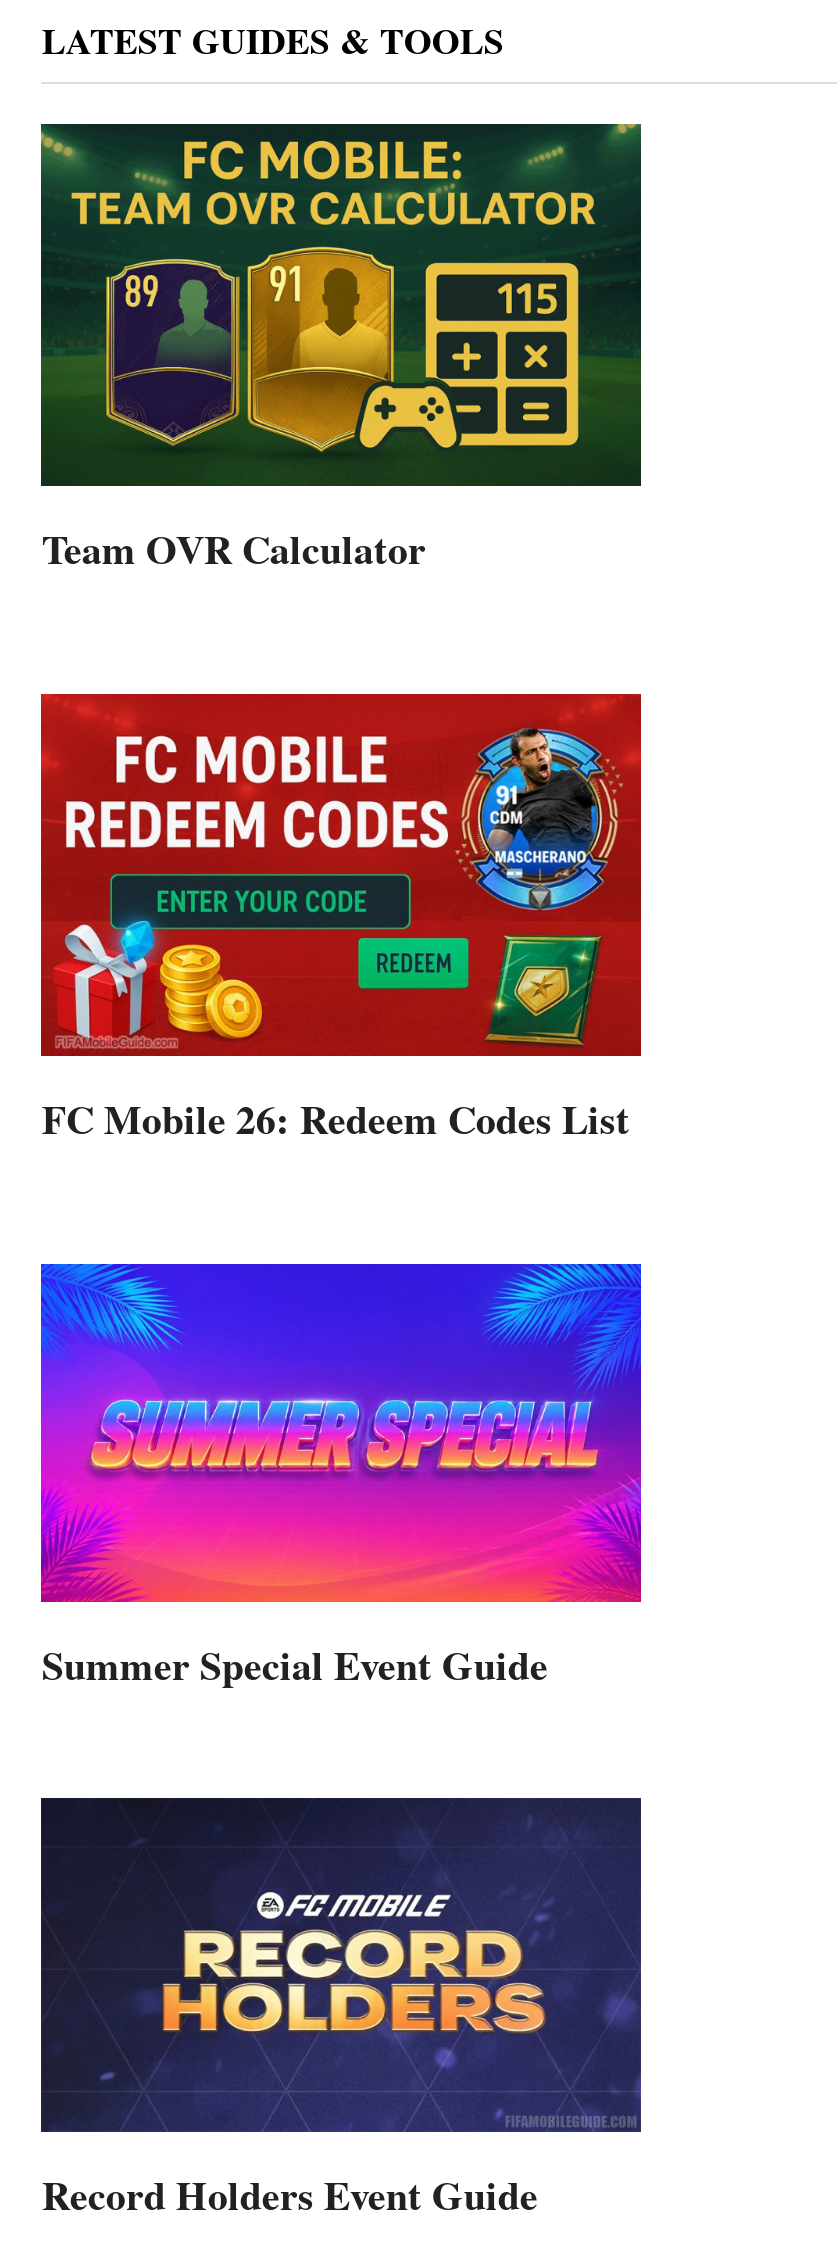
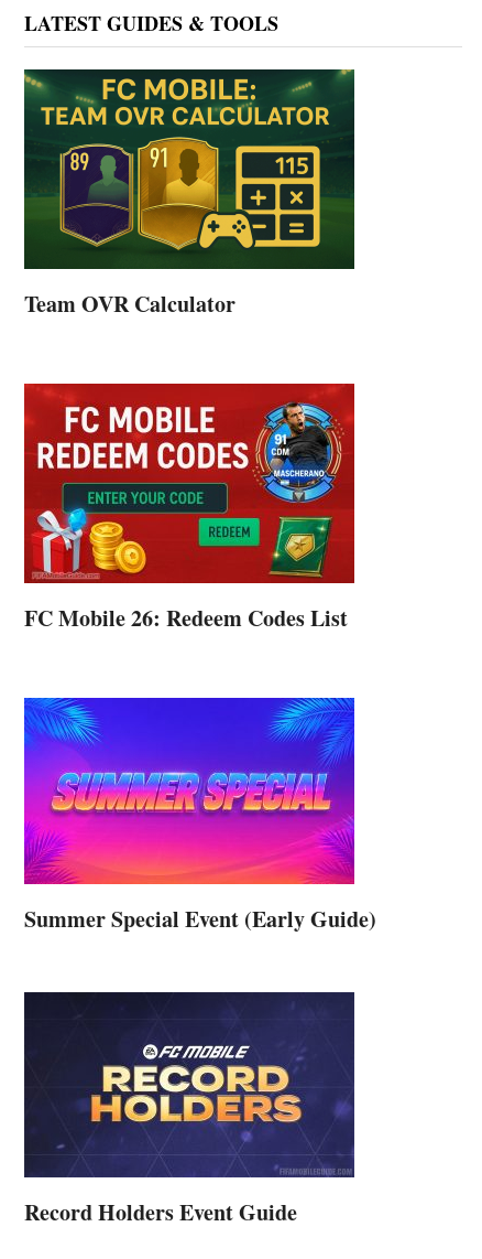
[42,1635,548,1693] Summer Special Event Guide -> [25,903,377,935] Summer Special Event (Early Guide)

